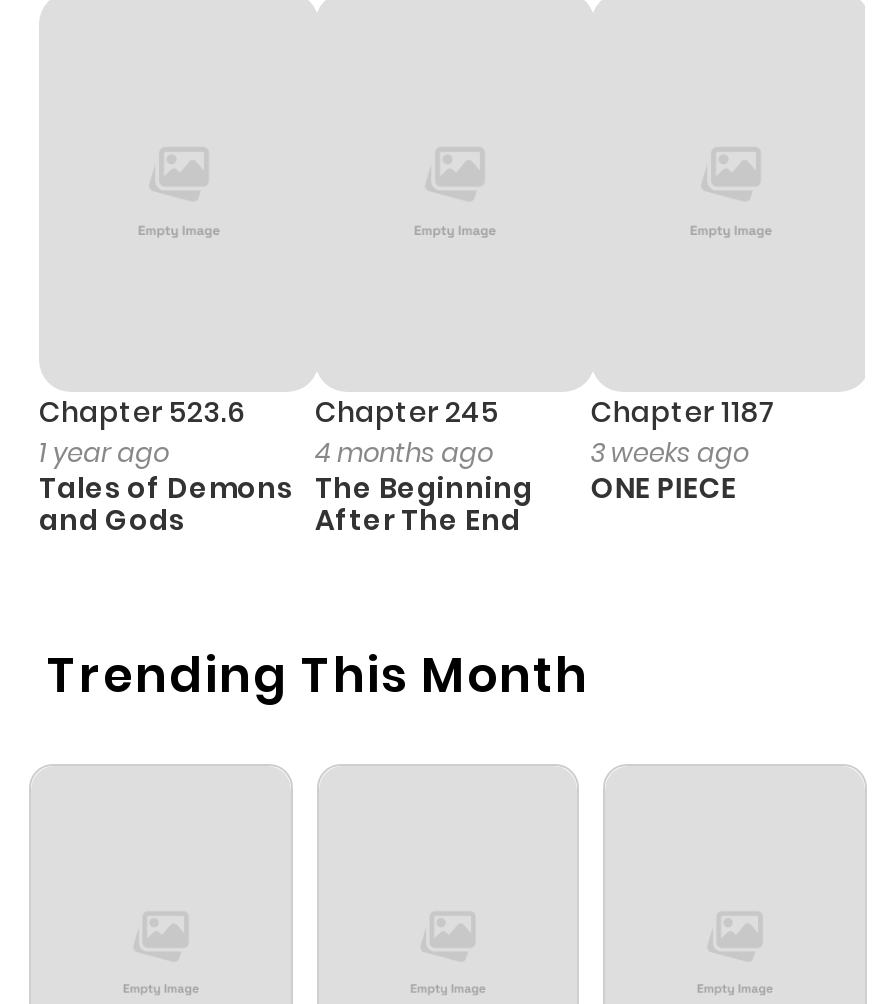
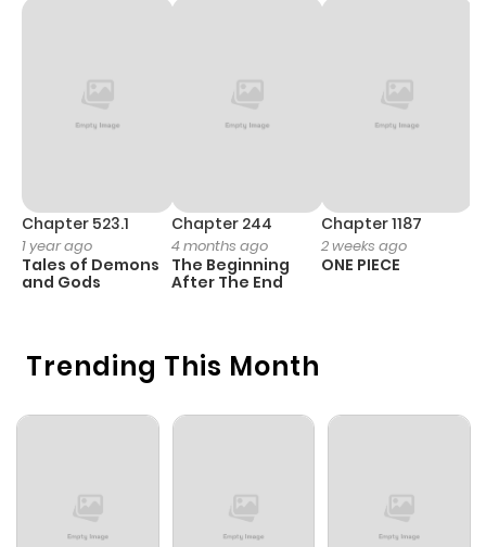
[39,391,245,431] Chapter 523.6 -> [22,212,129,234] Chapter 523.1
[315,391,499,431] Chapter 245 -> [171,212,272,234] Chapter 244
[591,433,749,471] 3 weeks ago -> [321,235,407,256] 2 weeks ago

